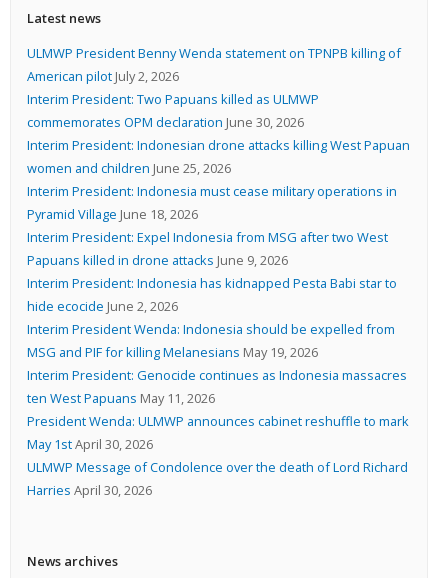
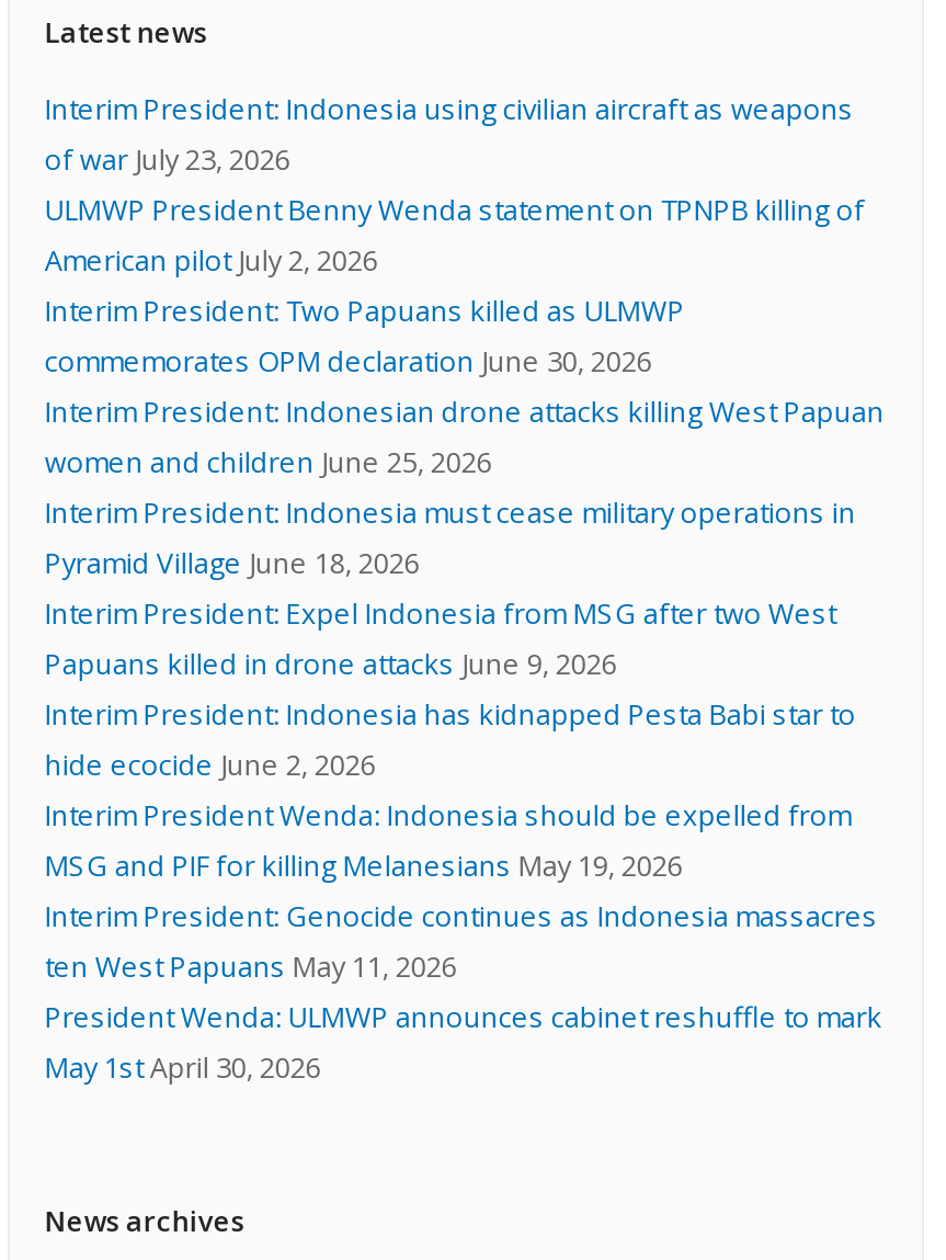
none -> [45,87,853,177] Interim President: Indonesia using civilian aircraft as weapons | of war July 23, 2026
moved [27,44,410,453] -> [45,188,884,1085]: ULMWP President Benny Wenda statement on TPNPB killing of | American pilot July 2, 2026 | Interim President: Two Papuans killed as ULMWP | ... | President Wenda: ULMWP announces cabinet reshuffle to mark | May 1st April 30, 2026
[27,458,408,499] ULMWP Message of Condolence over the death of Lord Richard | Harries April 30, 2026 -> none

